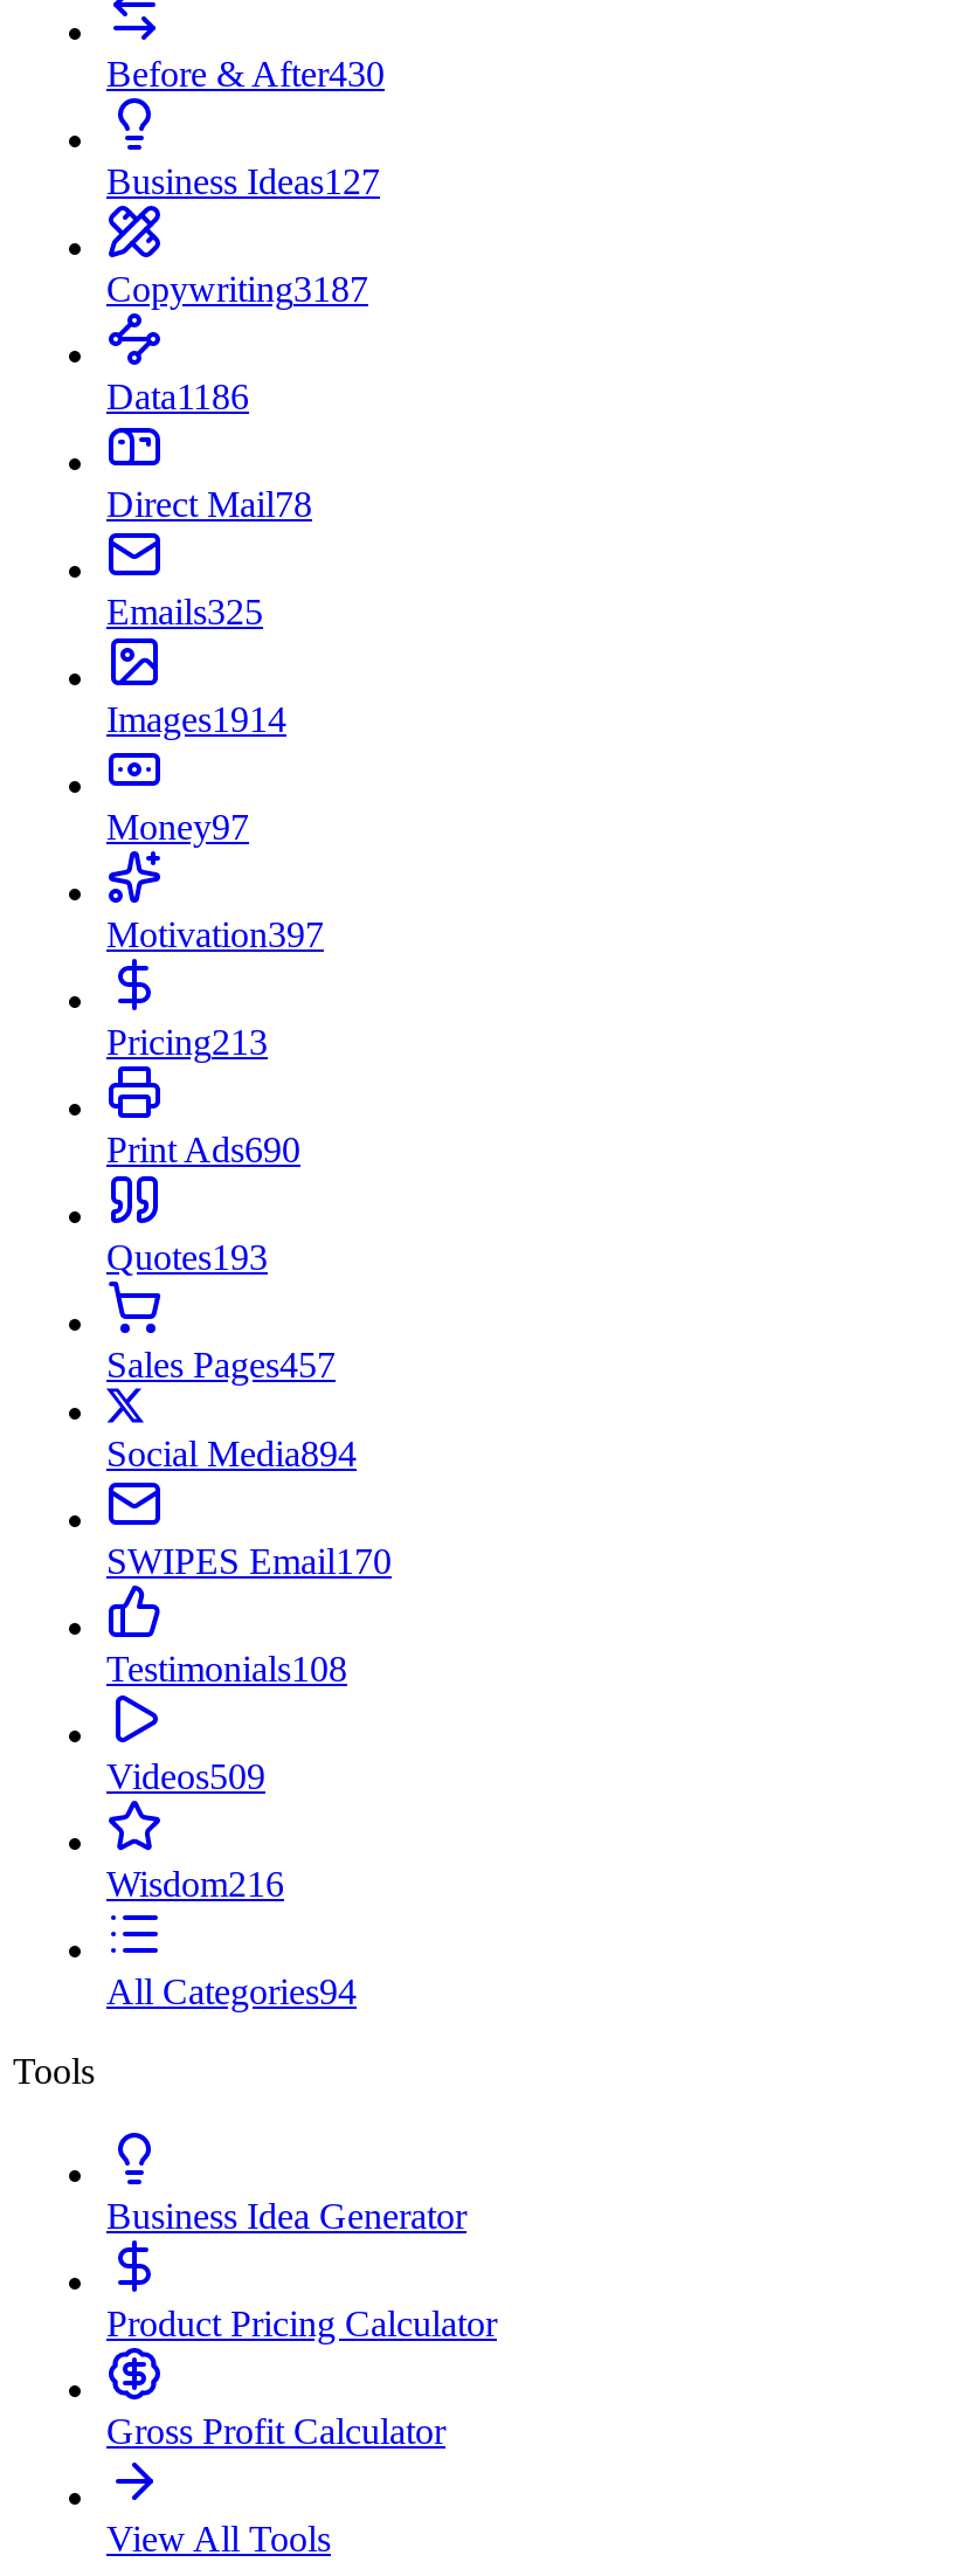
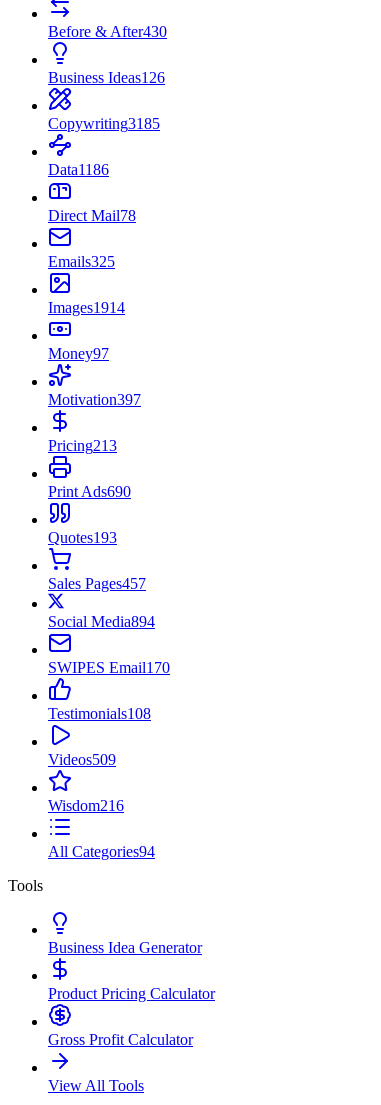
[106,161,380,201] Business Ideas127 -> [48,69,165,86] Business Ideas126
[106,269,368,309] Copywriting3187 -> [48,115,160,132] Copywriting3185

